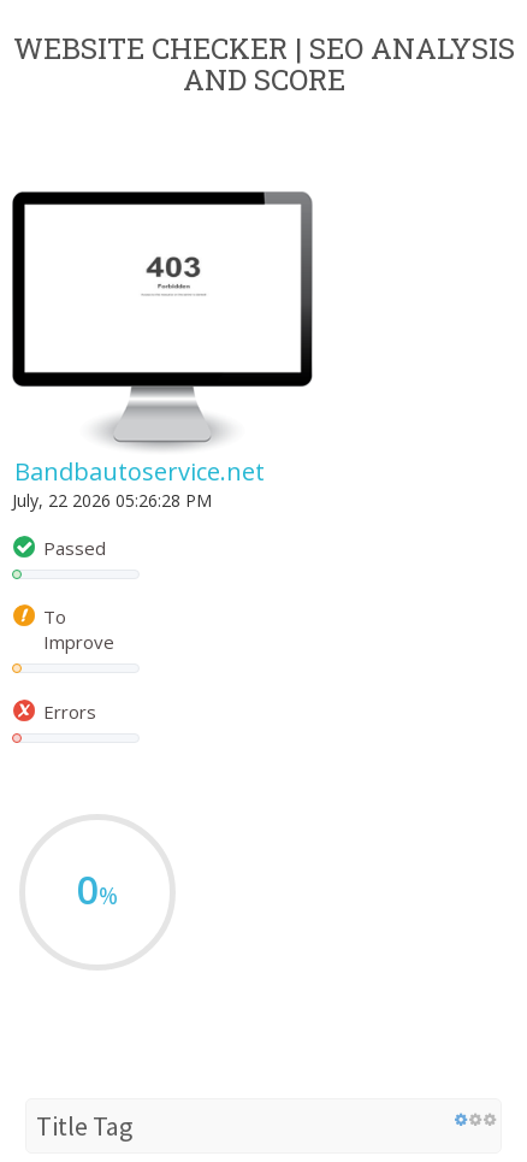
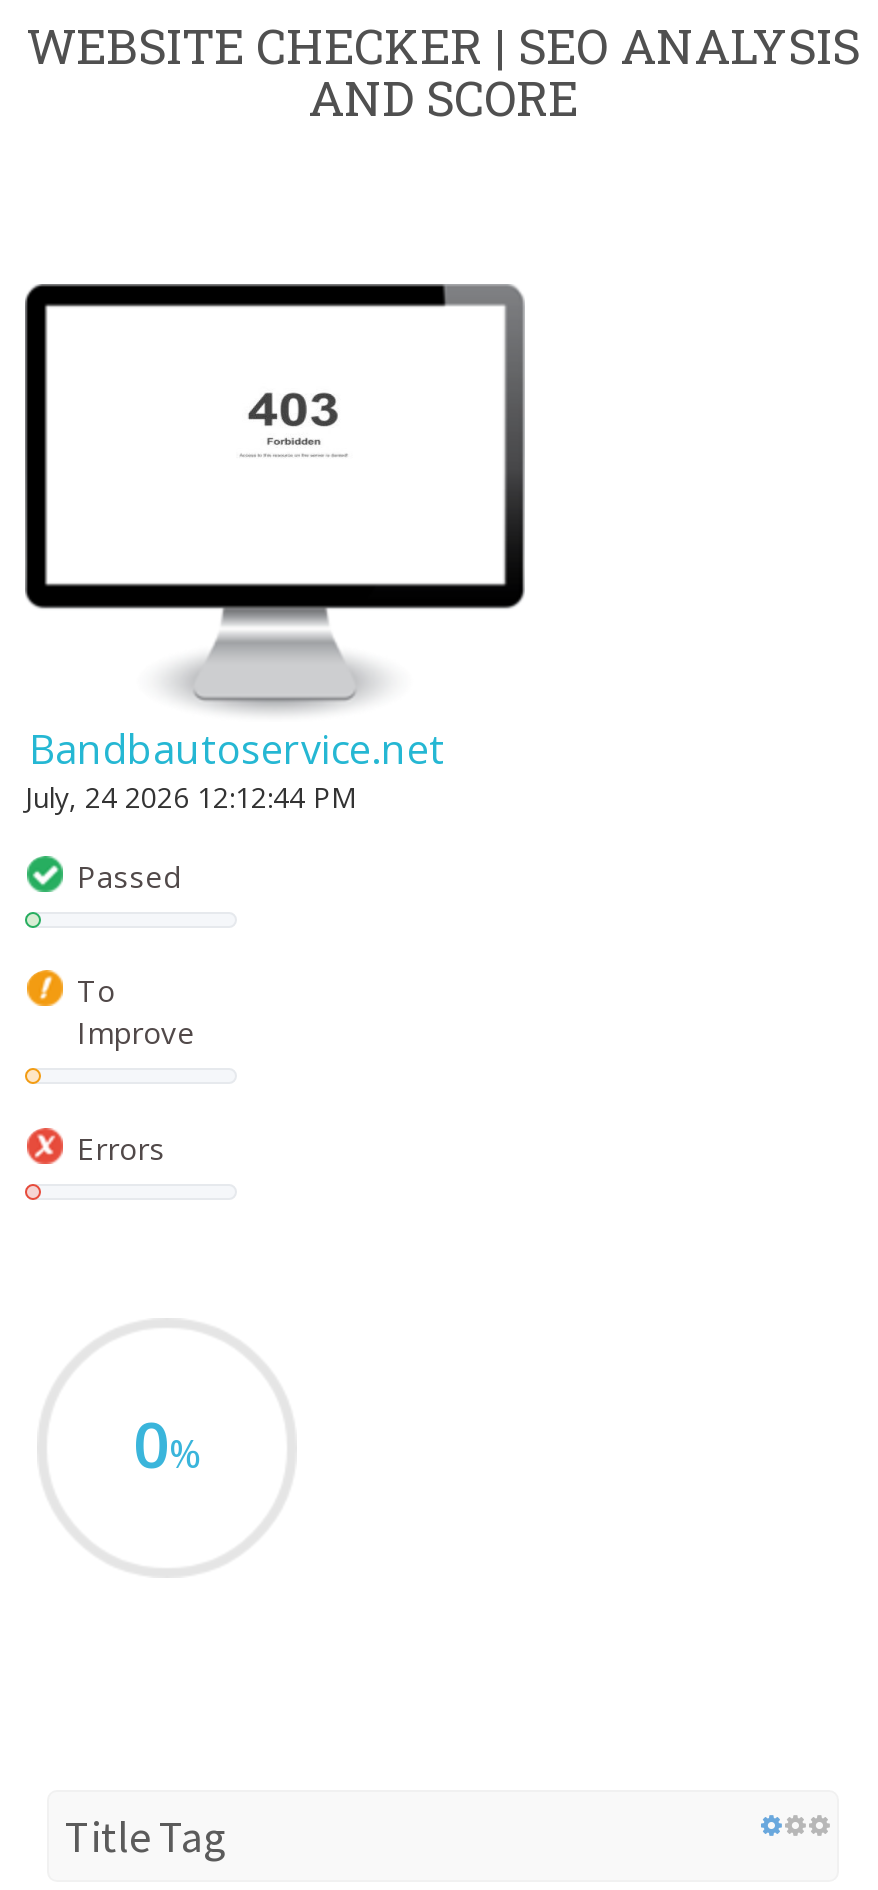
[12,489,212,512] July, 22 2026 05:26:28 PM -> [25,778,357,816] July, 24 2026 12:12:44 PM

